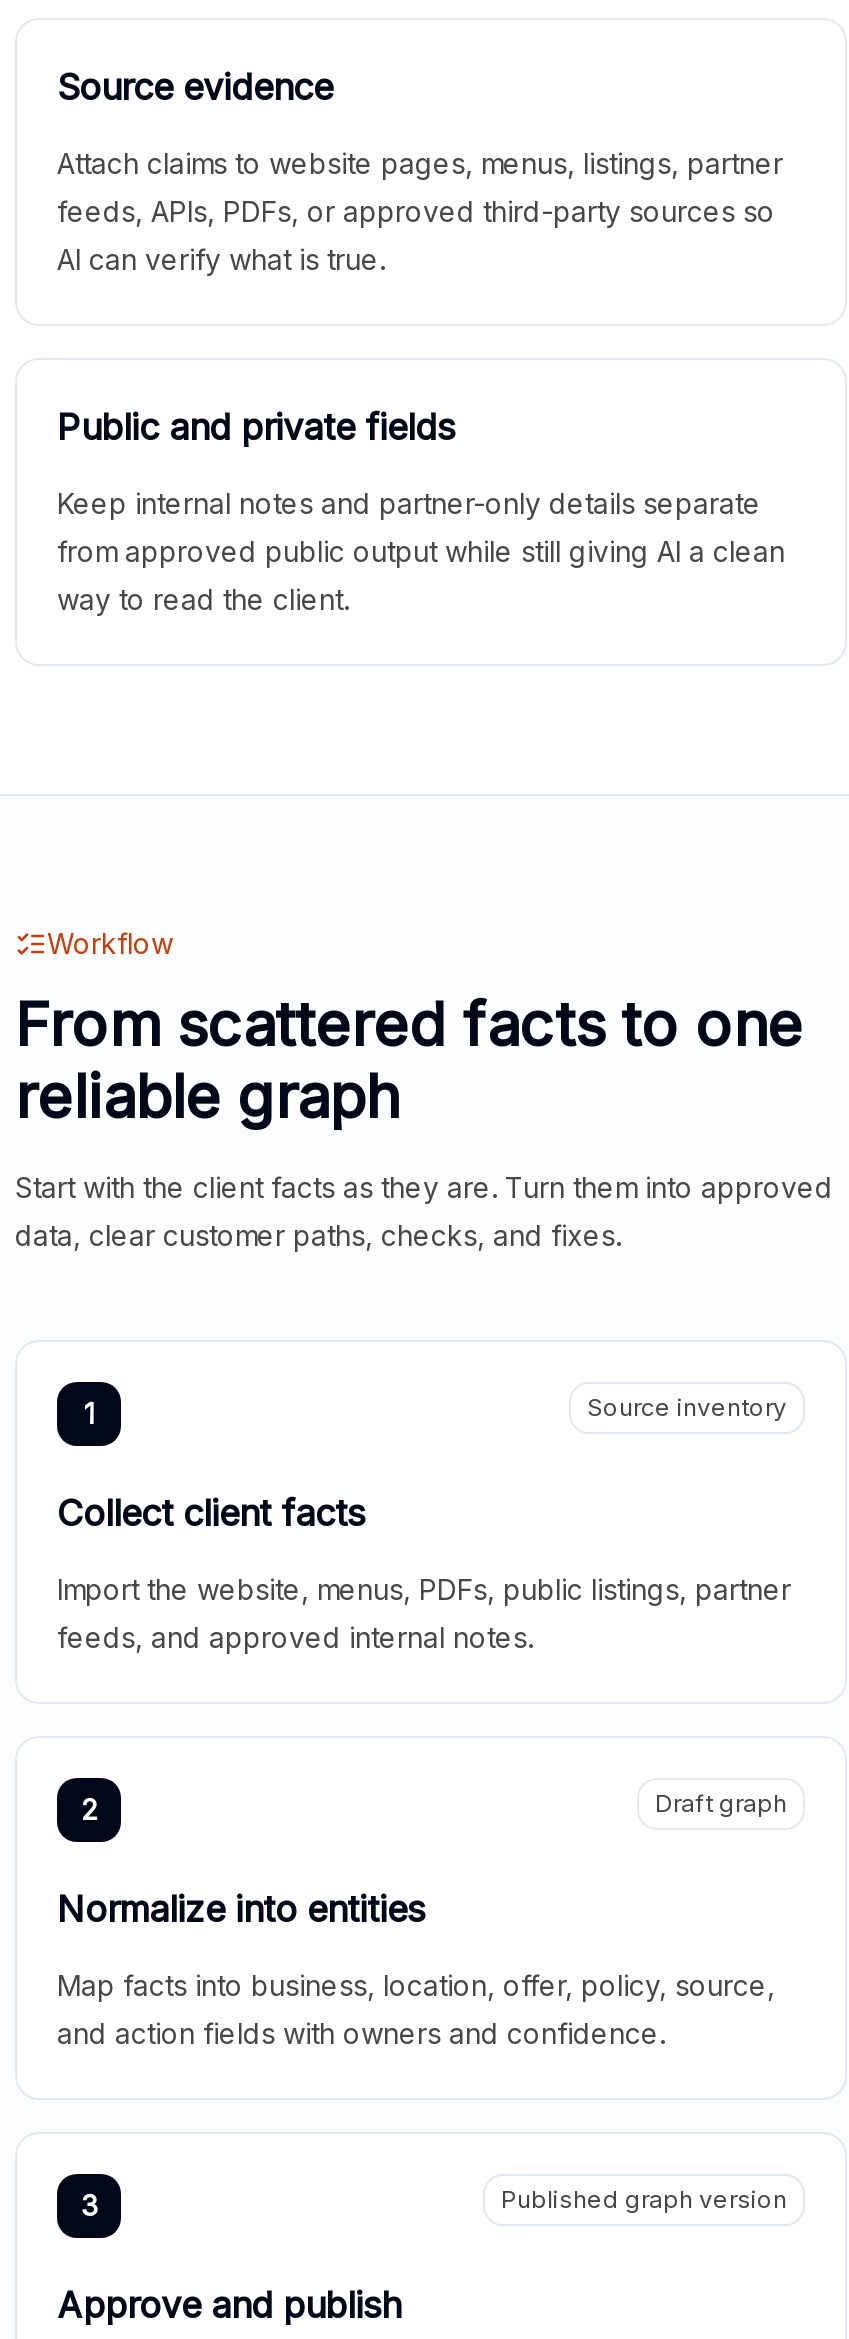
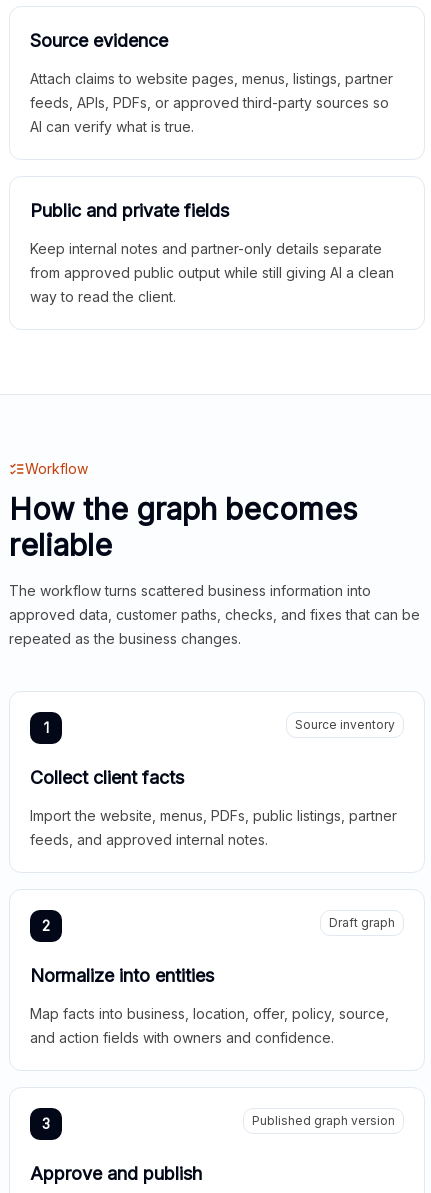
[15,988,803,1132] From scattered facts to one | reliable graph -> [9,491,357,563] How the graph becomes | reliable
[15,1170,833,1252] Start with the client facts as they are. Turn them into approved | data, clear customer paths, checks, and fixes. -> [9,582,420,647] The workflow turns scattered business information into | approved data, customer paths, checks, and fixes that can be | repeated as the business changes.

